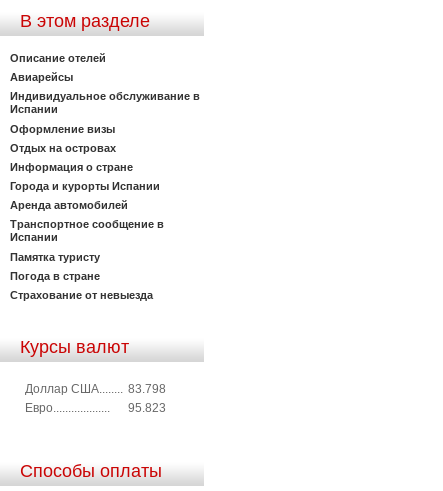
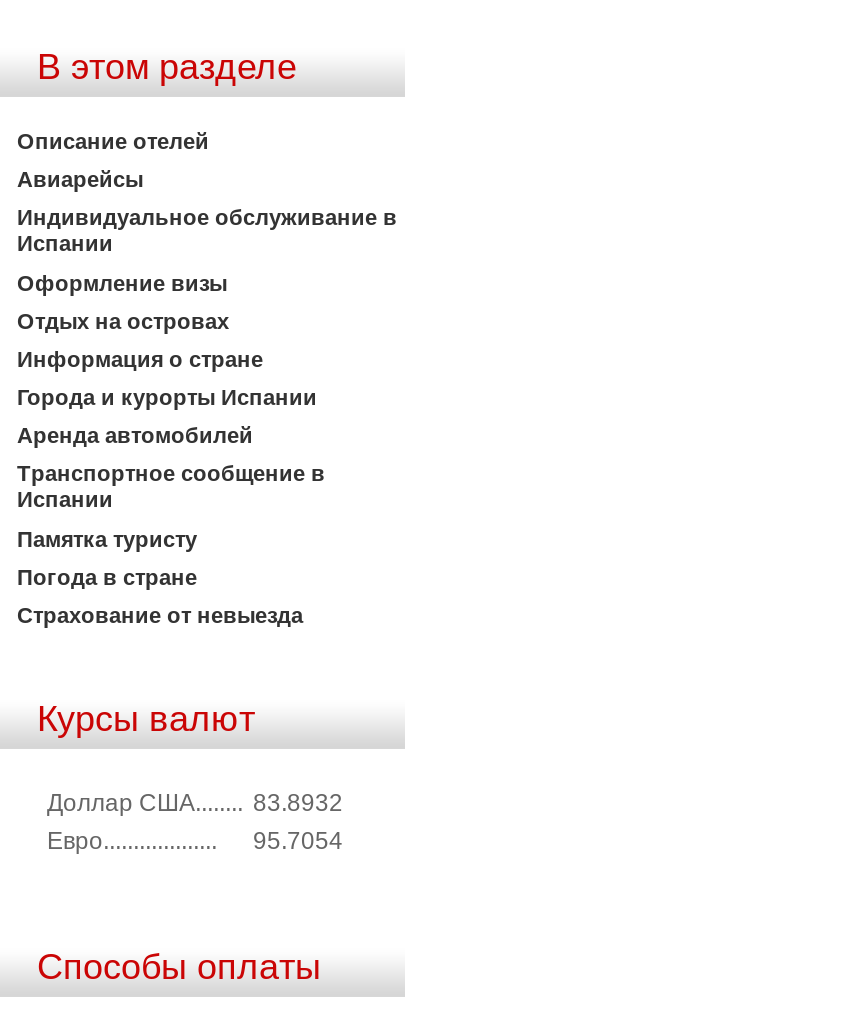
[25,382,166,396] Доллар США........ 83.798 -> [47,789,343,817] Доллар США........ 83.8932
[25,401,166,415] Евро................... 95.823 -> [47,827,343,855] Евро................... 95.7054

